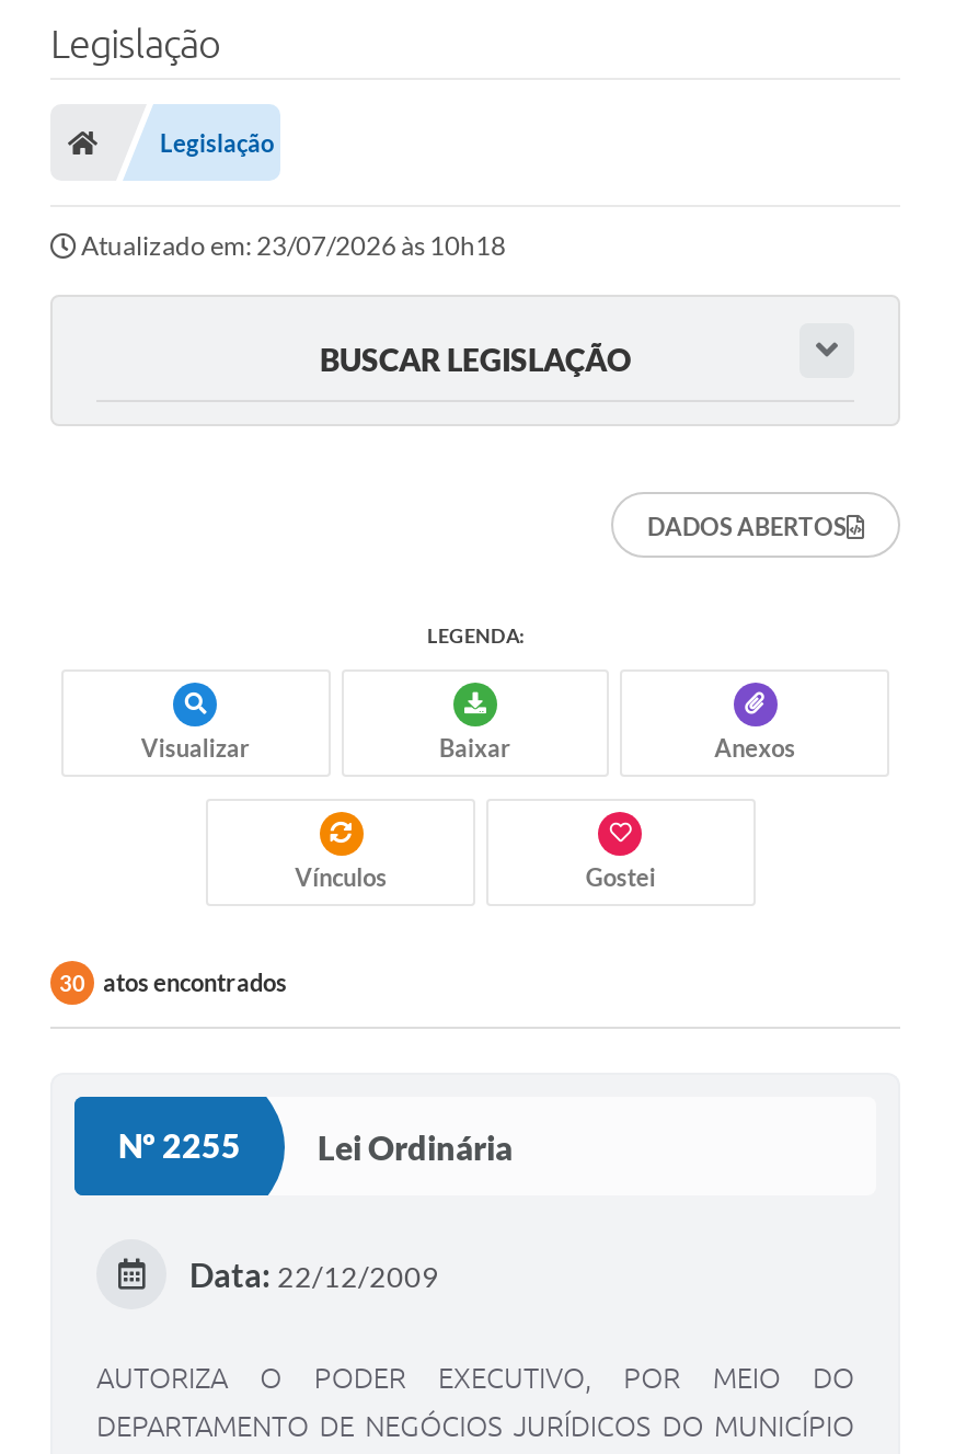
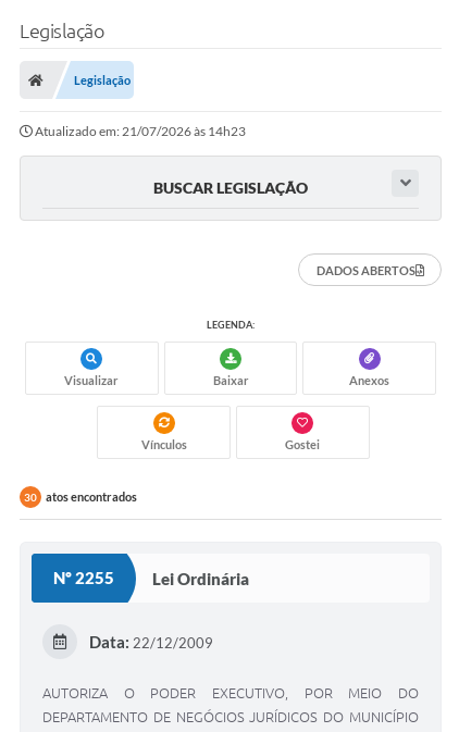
[81,229,506,262] Atualizado em: 23/07/2026 às 10h18 -> [35,123,246,139] Atualizado em: 21/07/2026 às 14h23

